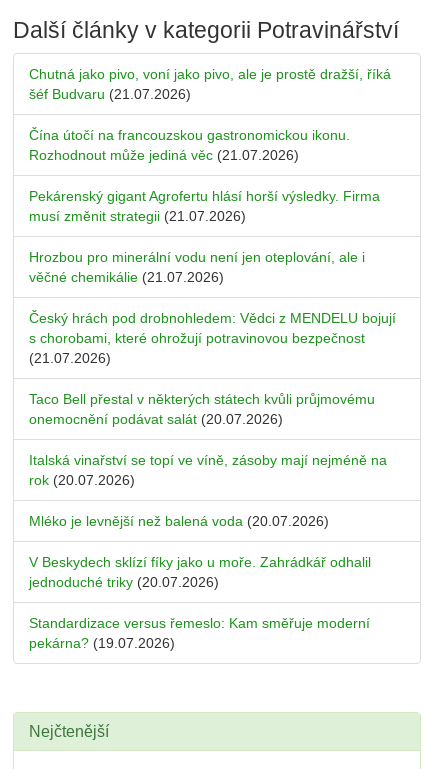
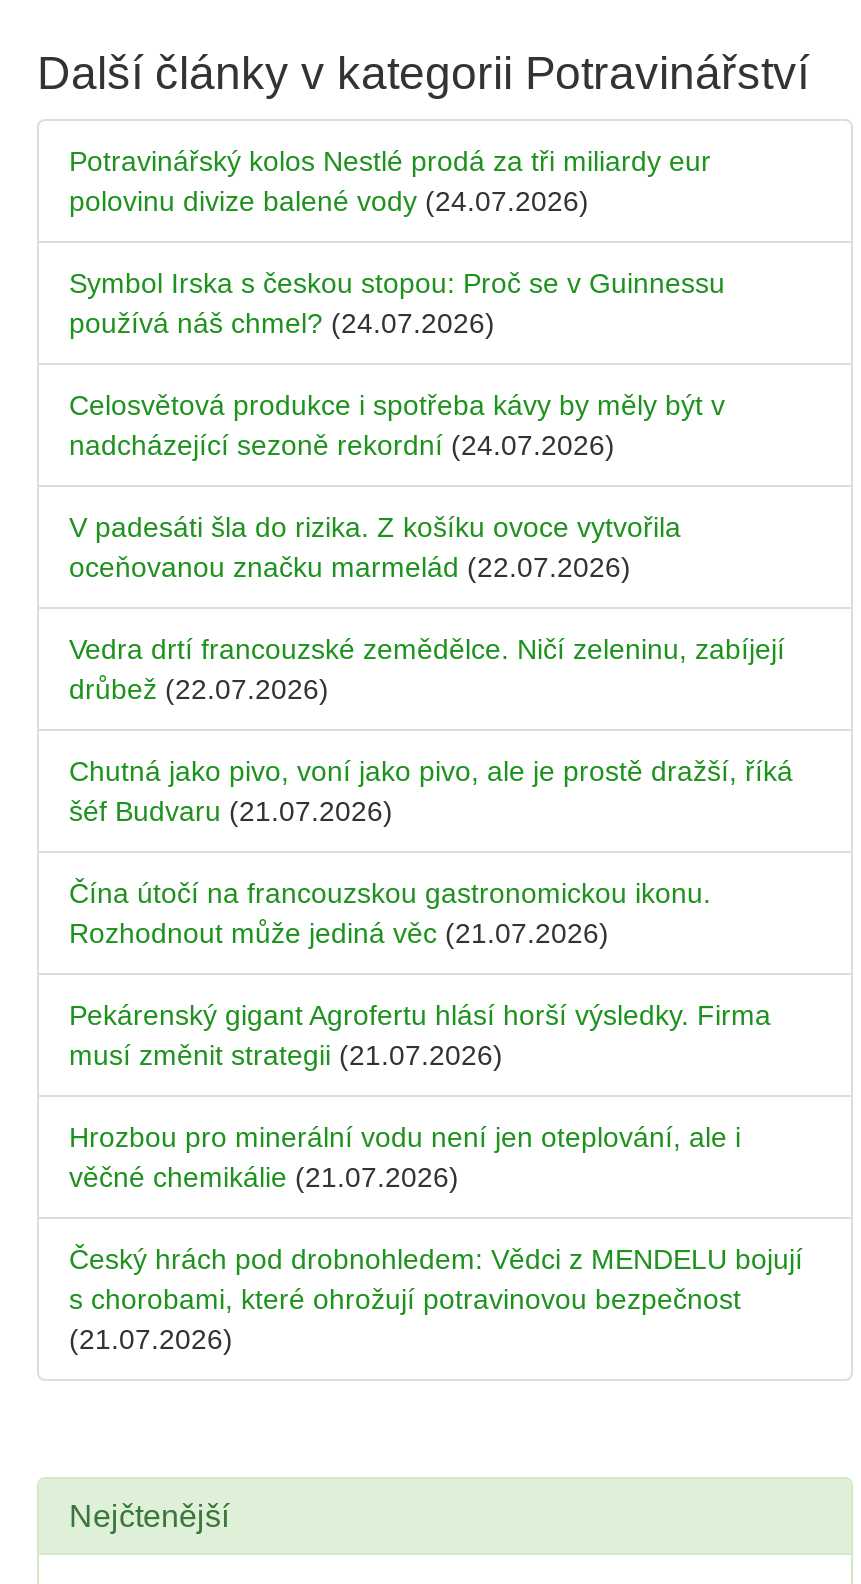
none -> [69,146,785,706] Potravinářský kolos Nestlé prodá za tři miliardy eur | polovinu divize balené vody (24.07.2026) | Symbol Irska s českou stopou: Proč se v Guinnessu | používá náš chmel? (24.07.2026) | Celosvětová produkce i spotřeba kávy by měly být v | nadcházející sezoně rekordní (24.07.2026) | V padesáti šla do rizika. Z košíku ovoce vytvořila | oceňovanou značku marmelád (22.07.2026) | Vedra drtí francouzské zemědělce. Ničí zeleninu, zabíjejí | drůbež (22.07.2026)
moved [29,66,396,366] -> [69,756,803,1356]: Chutná jako pivo, voní jako pivo, ale je prostě dražší, říká | šéf Budvaru (21.07.2026) | Čína útočí na francouzskou gastronomickou ikonu. | ... | s chorobami, které ohrožují potravinovou bezpečnost | (21.07.2026)
[29,391,387,651] Taco Bell přestal v některých státech kvůli průjmovému | onemocnění podávat salát (20.07.2026) | Italská vinařství se topí ve víně, zásoby mají nejméně na | rok (20.07.2026) | Mléko je levnější než balená voda (20.07.2026) | V Beskydech sklízí fíky jako u moře. Zahrádkář odhalil | jednoduché triky (20.07.2026) | Standardizace versus řemeslo: Kam směřuje moderní | pekárna? (19.07.2026) -> none

